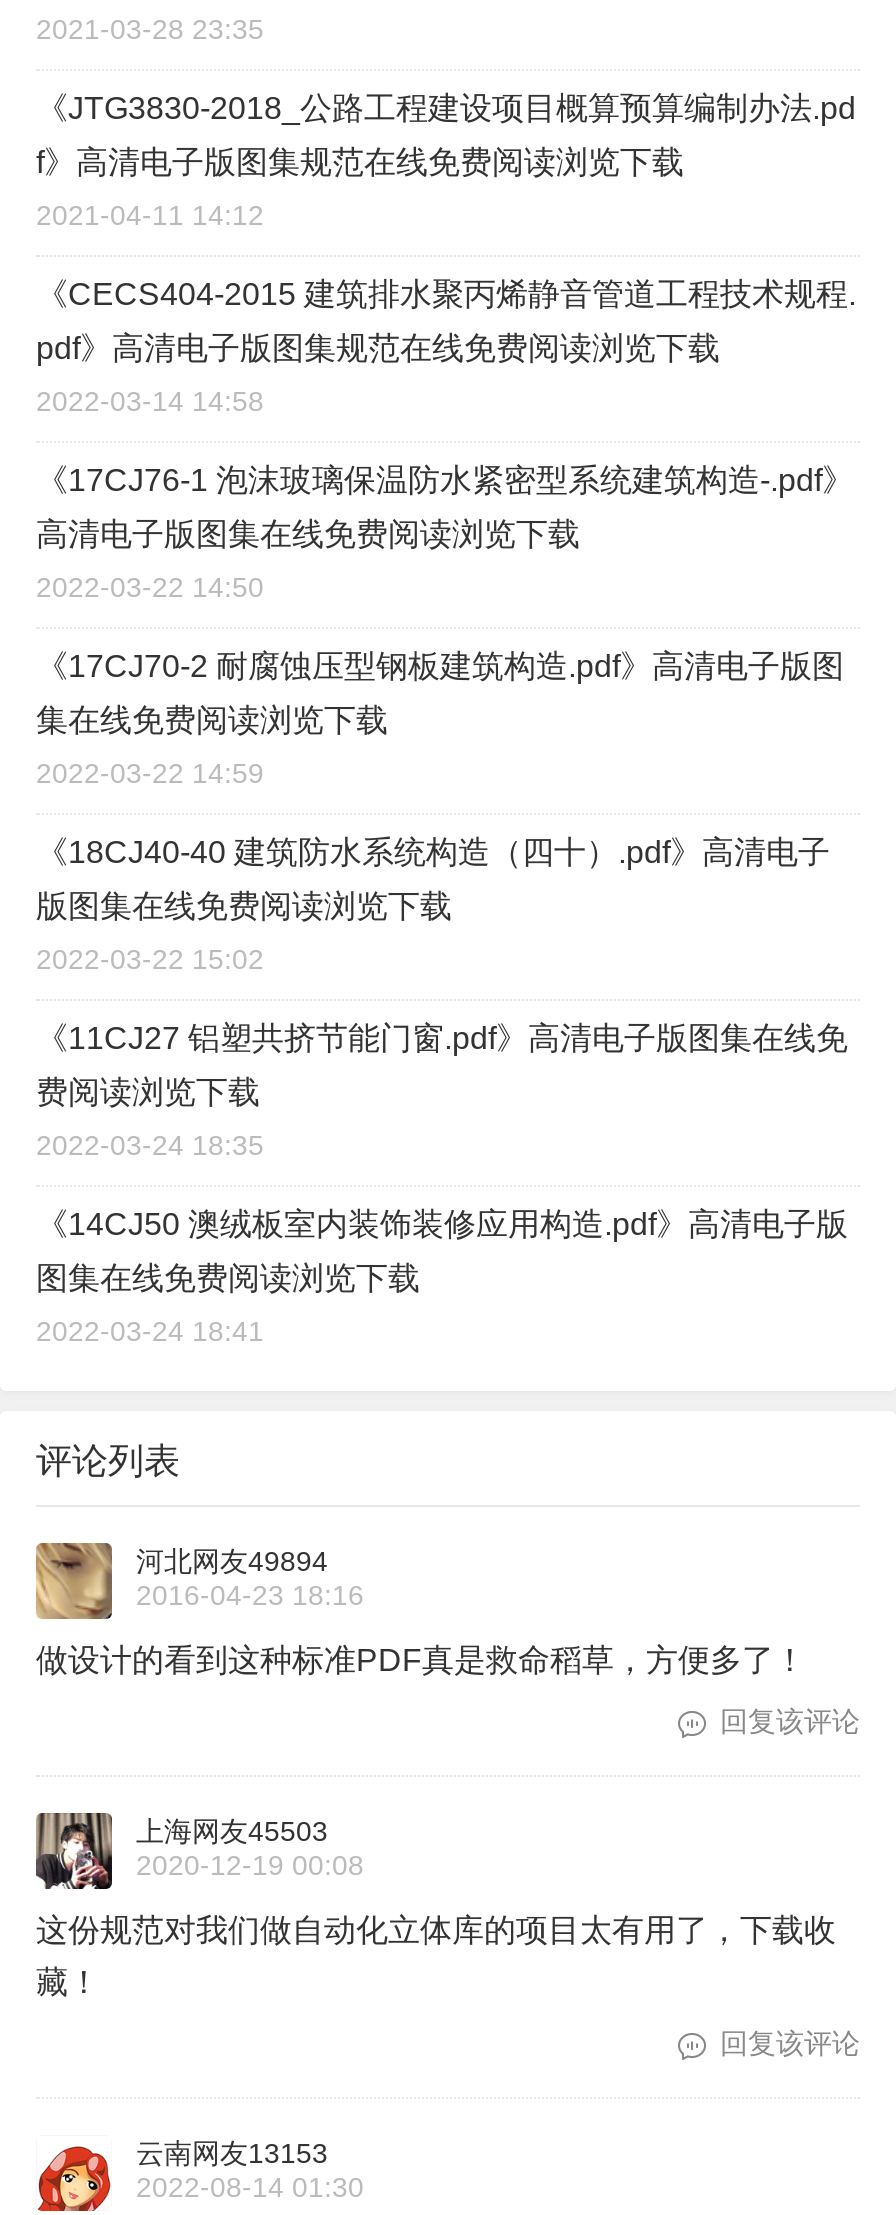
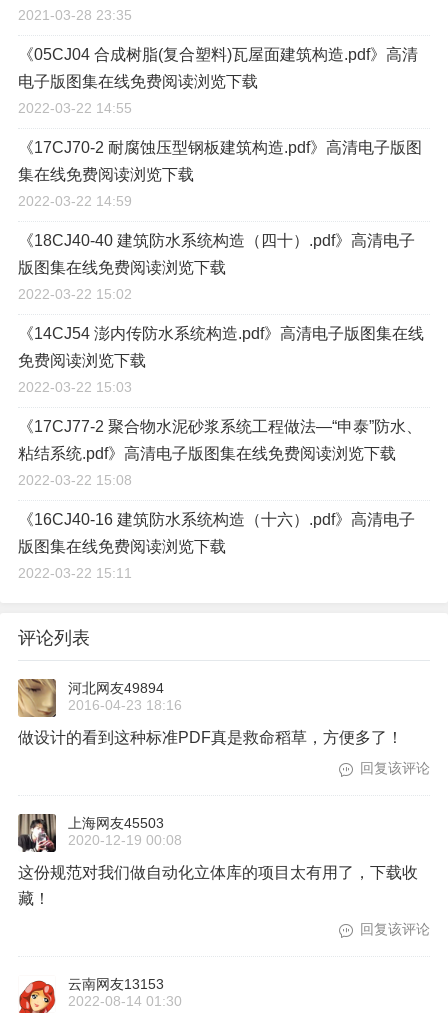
[36,91,856,603] 《JTG3830-2018_公路工程建设项目概算预算编制办法.pd | f》高清电子版图集规范在线免费阅读浏览下载 | 2021-04-11 14:12 | 《CECS404-2015 建筑排水聚丙烯静音管道工程技术规程. | pdf》高清电子版图集规范在线免费阅读浏览下载 | 2022-03-14 14:58 | 《17CJ76-1 泡沫玻璃保温防水紧密型系统建筑构造-.pdf》 | 高清电子版图集在线免费阅读浏览下载 | 2022-03-22 14:50 -> [18,46,418,116] 《05CJ04 合成树脂(复合塑料)瓦屋面建筑构造.pdf》高清 | 电子版图集在线免费阅读浏览下载 | 2022-03-22 14:55
moved [36,649,844,975] -> [18,139,422,302]: 《17CJ70-2 耐腐蚀压型钢板建筑构造.pdf》高清电子版图 | 集在线免费阅读浏览下载 | 2022-03-22 14:59 | 《18CJ40-40 建筑防水系统构造（四十）.pdf》高清电子 | 版图集在线免费阅读浏览下载 | 2022-03-22 15:02
[36,1021,848,1347] 《11CJ27 铝塑共挤节能门窗.pdf》高清电子版图集在线免 | 费阅读浏览下载 | 2022-03-24 18:35 | 《14CJ50 澳绒板室内装饰装修应用构造.pdf》高清电子版 | 图集在线免费阅读浏览下载 | 2022-03-24 18:41 -> [18,325,424,581] 《14CJ54 澎内传防水系统构造.pdf》高清电子版图集在线 | 免费阅读浏览下载 | 2022-03-22 15:03 | 《17CJ77-2 聚合物水泥砂浆系统工程做法—“申泰”防水、 | 粘结系统.pdf》高清电子版图集在线免费阅读浏览下载 | 2022-03-22 15:08 | 《16CJ40-16 建筑防水系统构造（十六）.pdf》高清电子 | 版图集在线免费阅读浏览下载 | 2022-03-22 15:11

